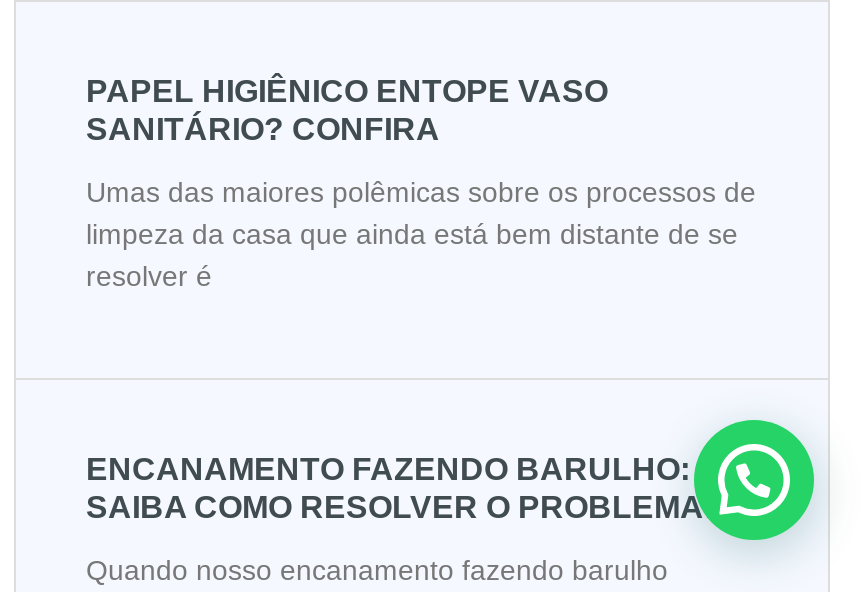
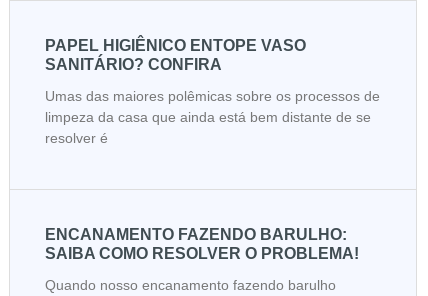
[698,416,820,556] [image] -> none

